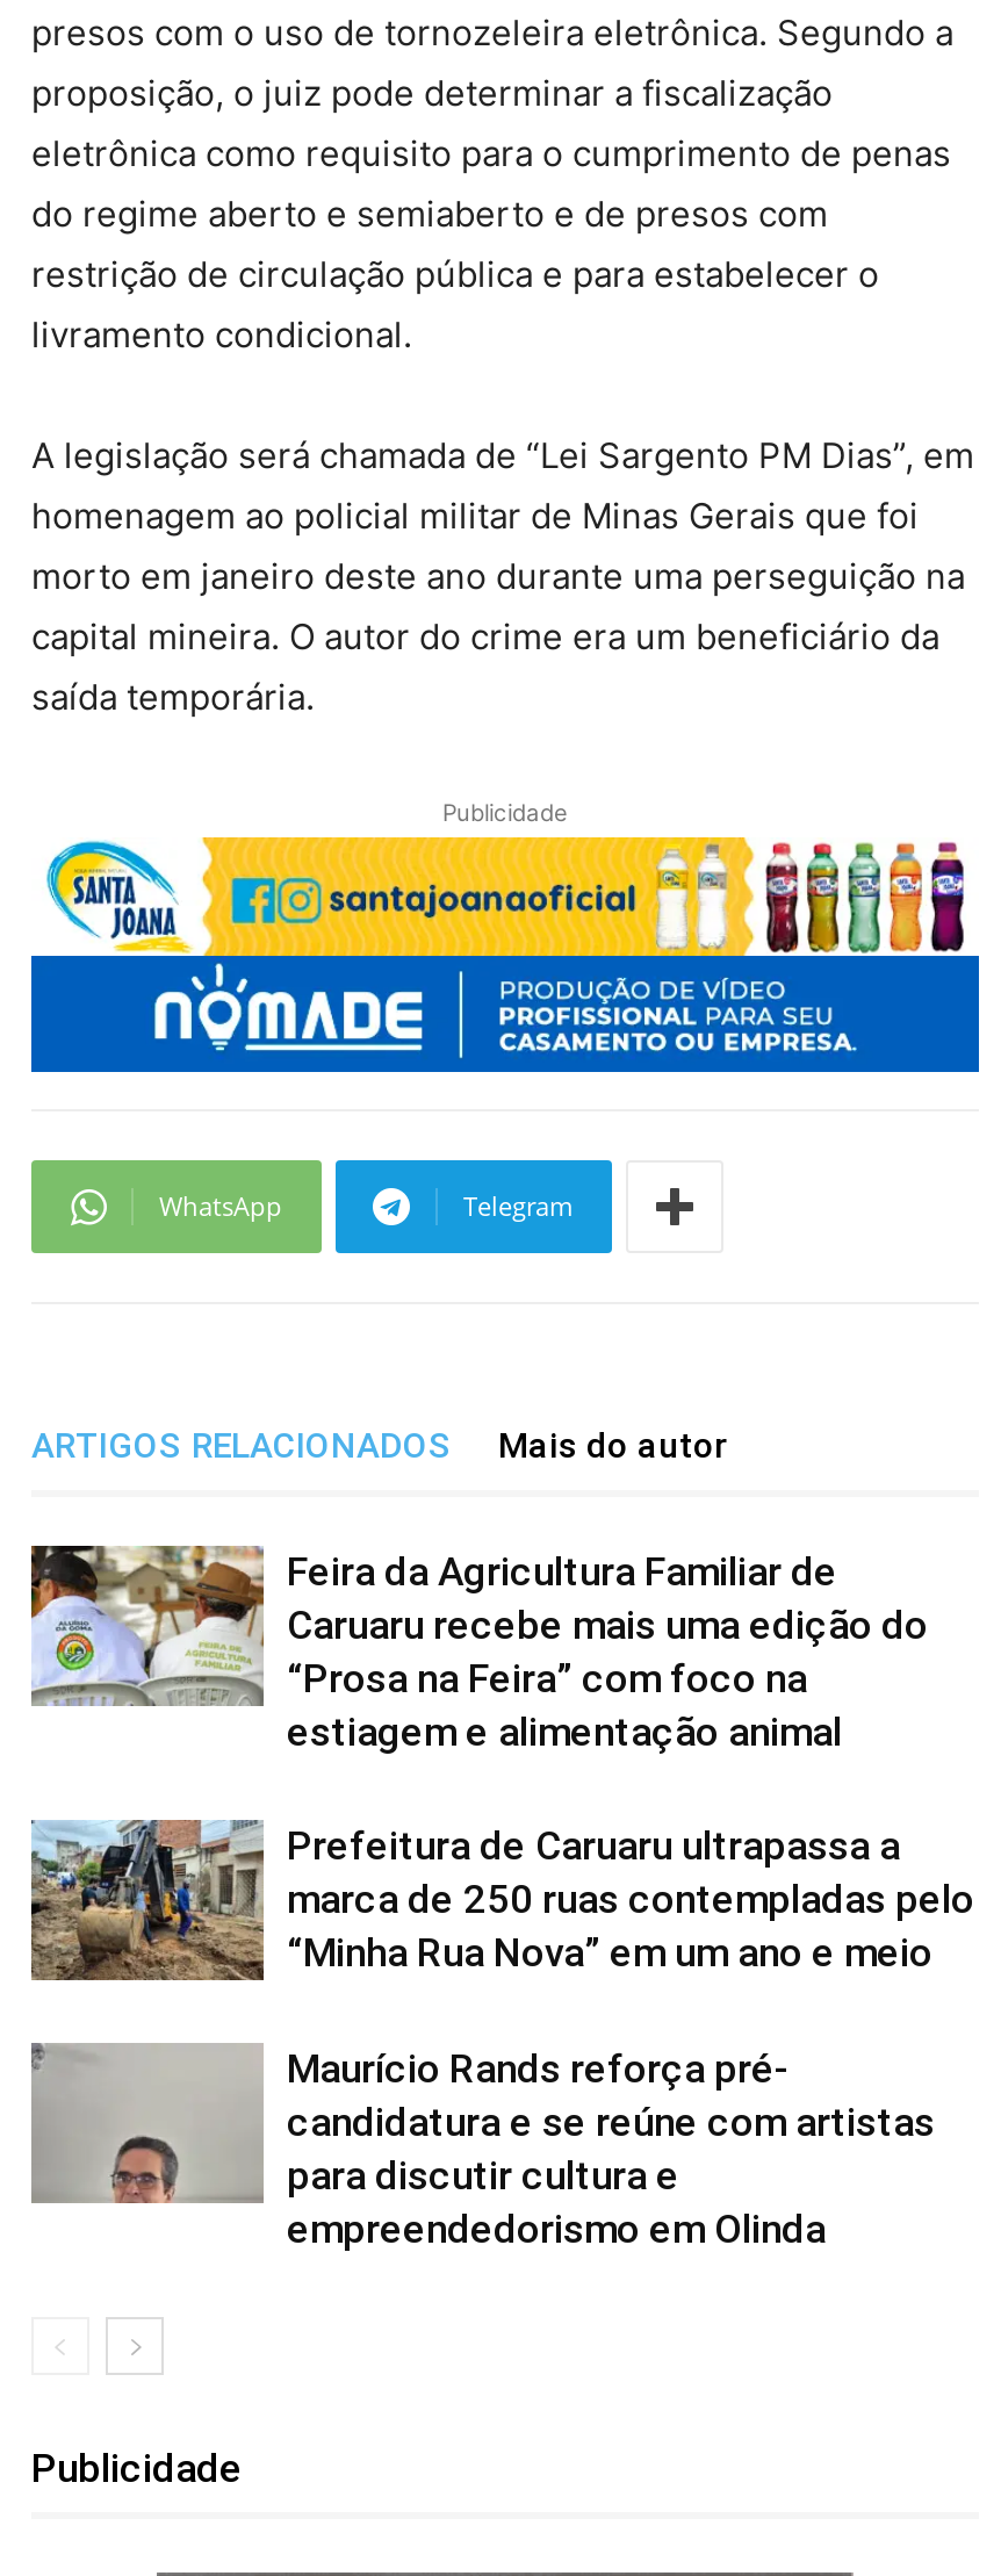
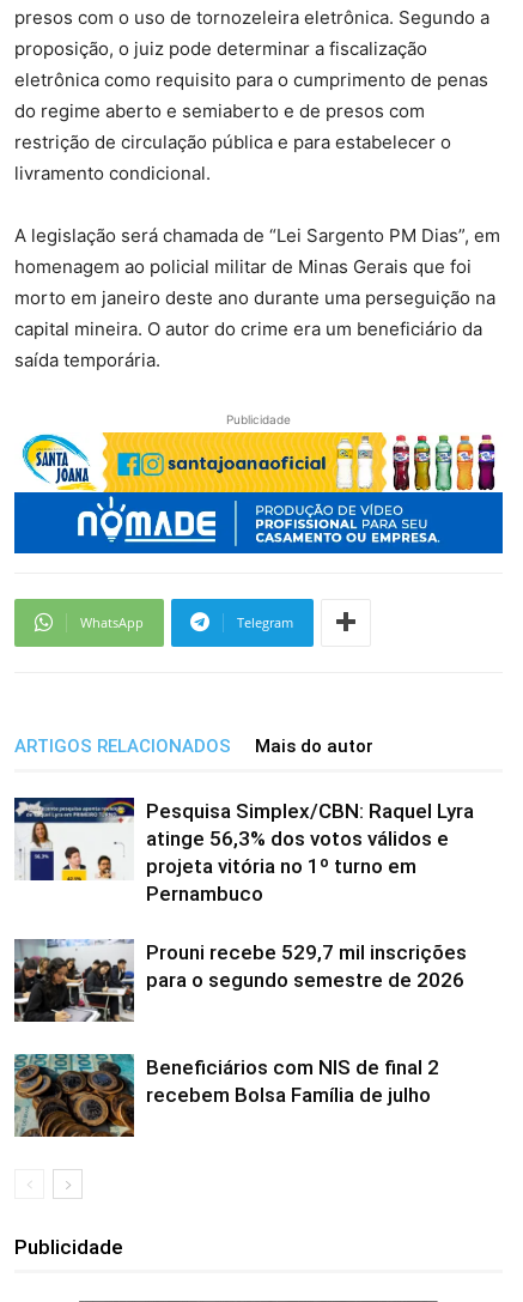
[29,1542,928,1755] [image] | Feira da Agricultura Familiar de | Caruaru recebe mais uma edição do | “Prosa na Feira” com foco na | estiagem e alimentação animal -> [14,797,474,905] [image] | Pesquisa Simplex/CBN: Raquel Lyra | atinge 56,3% dos votos válidos e | projeta vitória no 1º turno em | Pernambuco
[29,1819,974,1981] [image] | Prefeitura de Caruaru ultrapassa a | marca de 250 ruas contempladas pelo | “Minha Rua Nova” em um ano e meio -> [13,939,467,1023] [image] | Prouni recebe 529,7 mil inscrições | para o segundo semestre de 2026
[31,2044,935,2252] [image] | Maurício Rands reforça pré- | candidatura e se reúne com artistas | para discutir cultura e | empreendedorismo em Olinda -> [14,1054,439,1138] [image] | Beneficiários com NIS de final 2 | recebem Bolsa Família de julho

